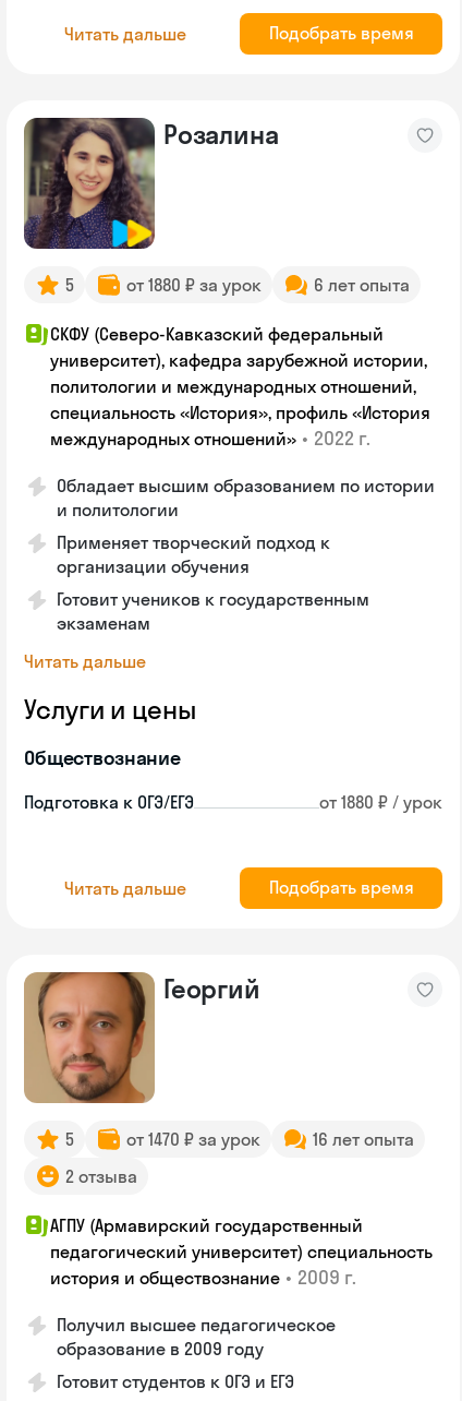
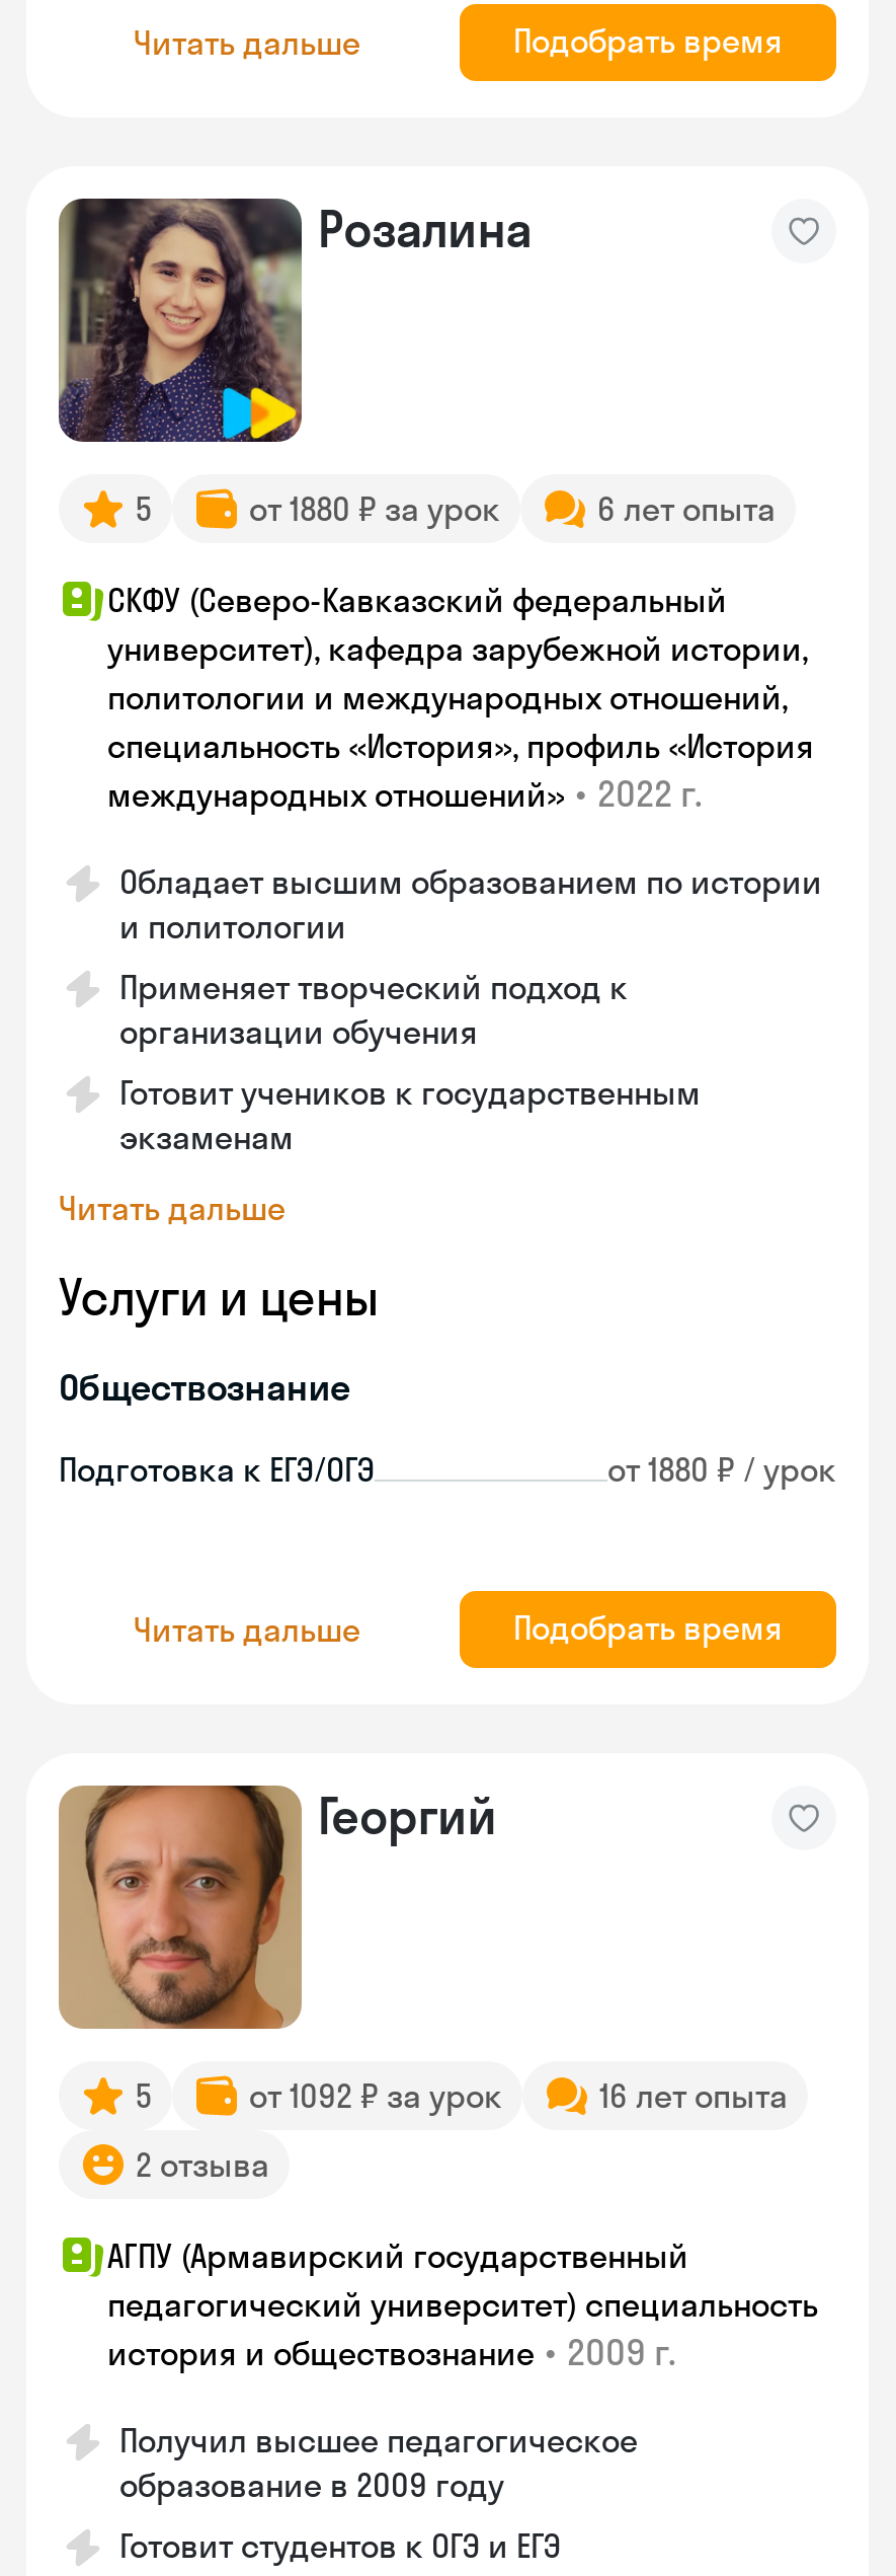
[24,791,194,813] Подготовка к ОГЭ/ЕГЭ -> [59,1449,375,1490] Подготовка к ЕГЭ/ОГЭ
[126,1128,260,1150] от 1470 ₽ за урок -> [249,2075,502,2116] от 1092 ₽ за урок

